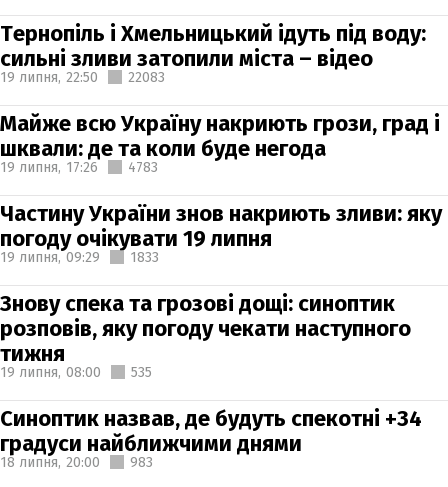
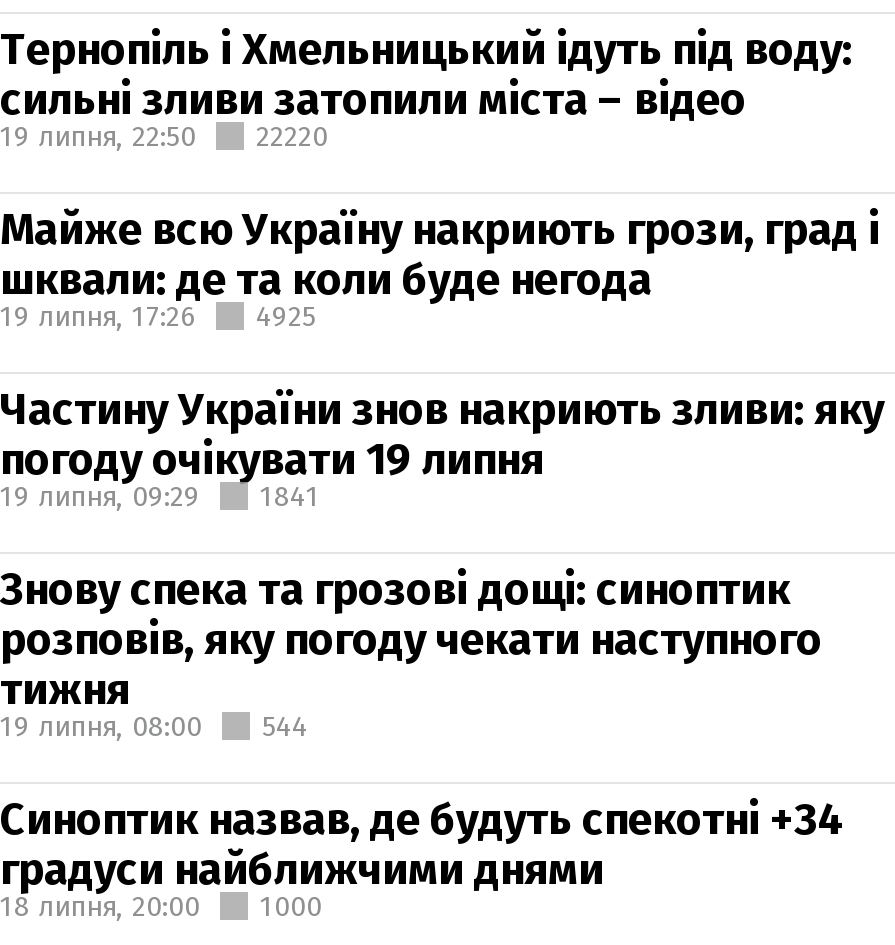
[0,68,165,85] 19 липня, 22:50 22083 -> [0,119,328,153] 19 липня, 22:50 22220
[0,158,158,175] 19 липня, 17:26 4783 -> [0,299,316,333] 19 липня, 17:26 4925
[0,248,159,265] 19 липня, 09:29 1833 -> [0,479,320,513] 19 липня, 09:29 1841
[0,363,152,380] 19 липня, 08:00 535 -> [0,709,308,743] 19 липня, 08:00 544
[0,453,153,470] 18 липня, 20:00 983 -> [0,889,322,923] 18 липня, 20:00 1000

